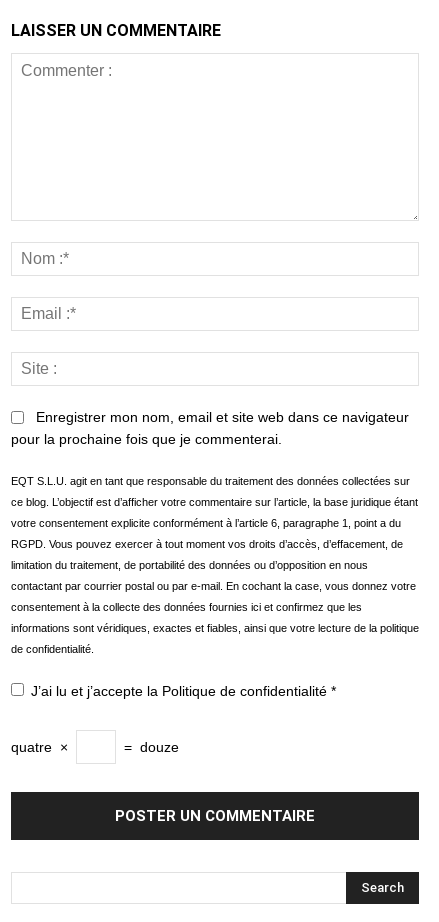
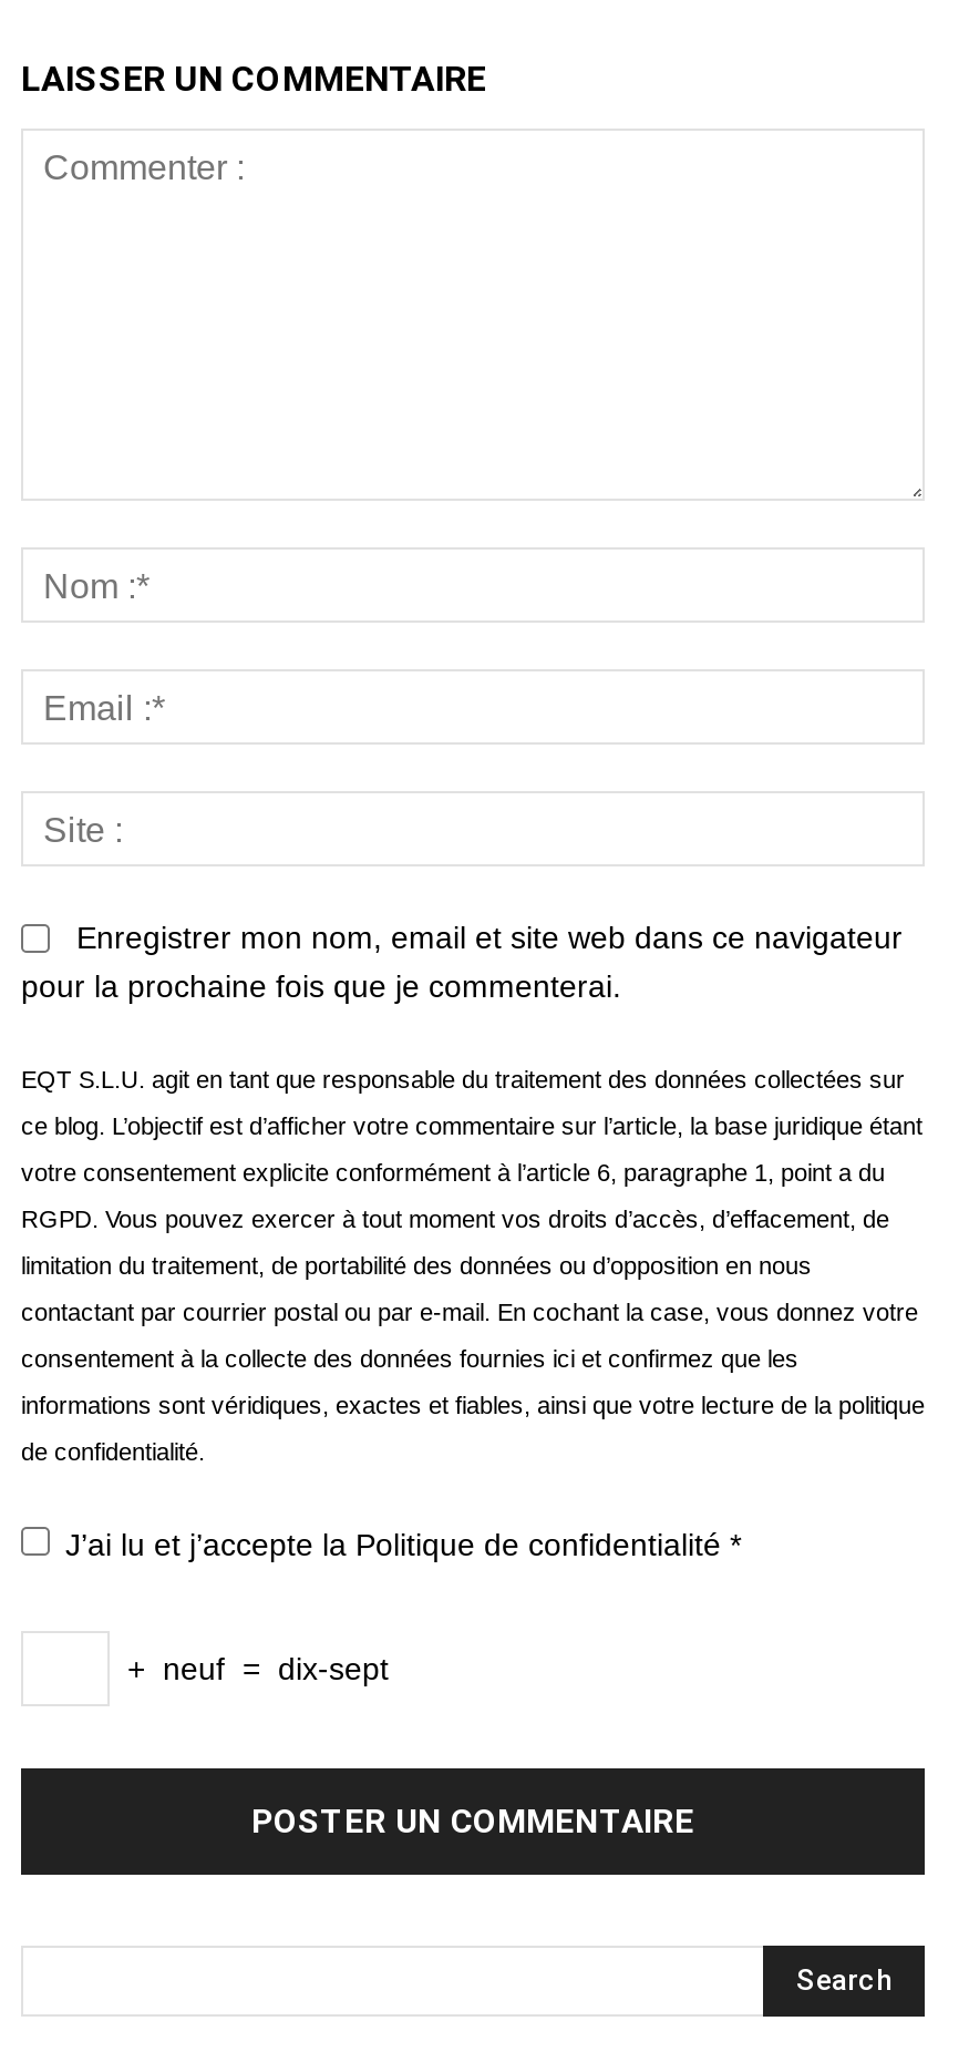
[11,739,179,755] quatre × | = douze -> [118,1651,389,1687] + neuf = dix-sept

